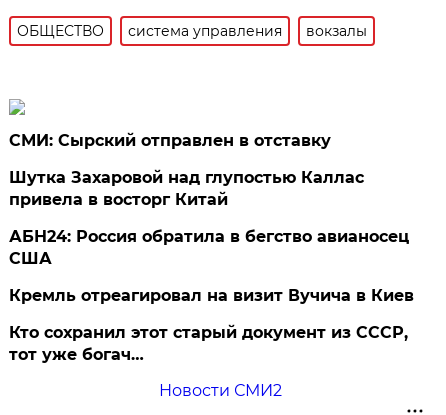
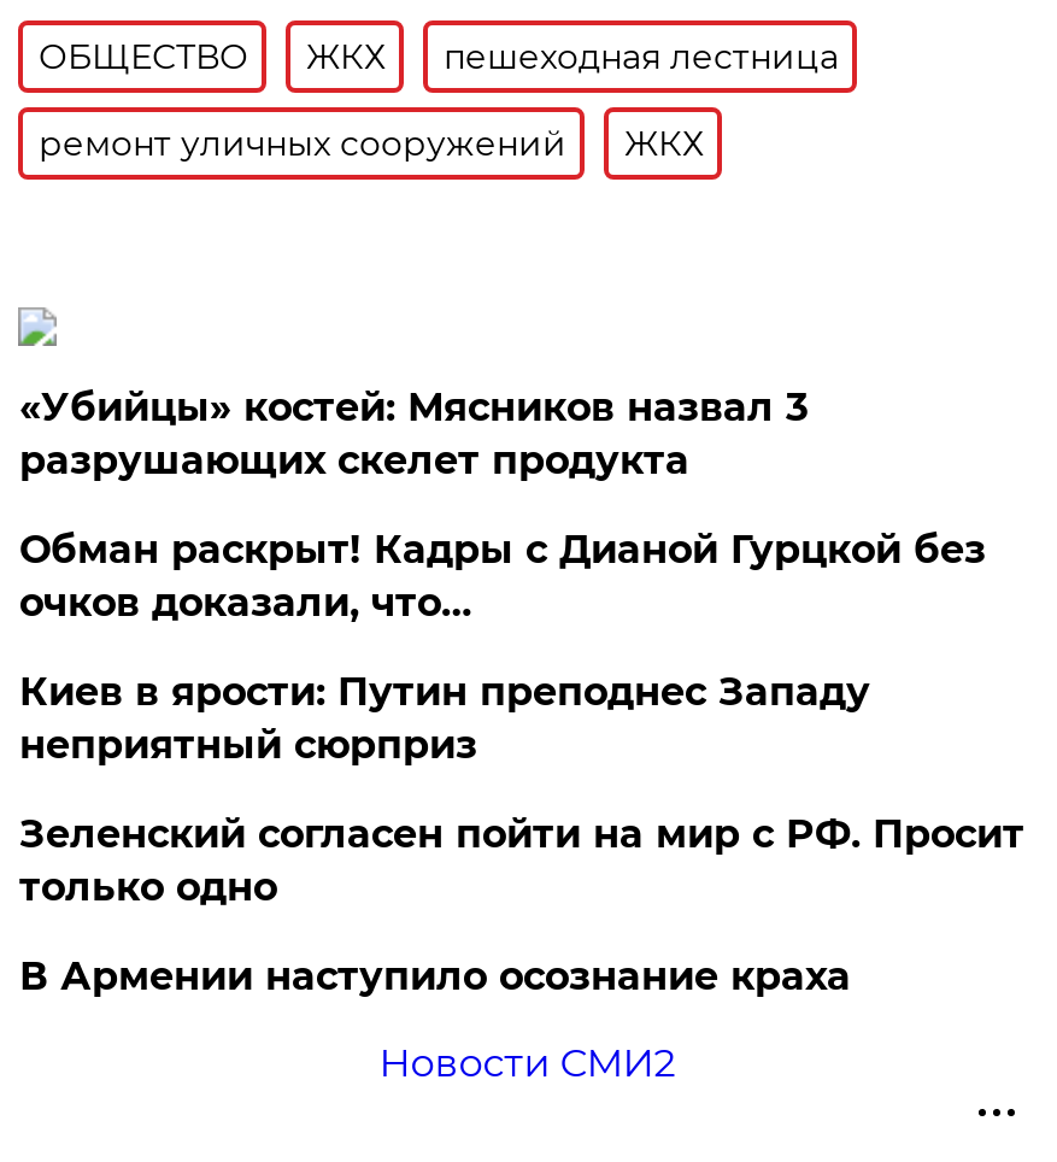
[128,22,367,40] система управления | вокзалы -> [38,35,839,165] ЖКХ | пешеходная лестница | ремонт уличных сооружений | ЖКХ
[9,131,414,364] СМИ: Сырский отправлен в отставку | Шутка Захаровой над глупостью Каллас | привела в восторг Китай | АБН24: Россия обратила в бегство авианосец | США | Кремль отреагировал на визит Вучича в Киев | Кто сохранил этот старый документ из СССР, | тот уже богач… -> [19,384,1024,999] «Убийцы» костей: Мясников назвал 3 | разрушающих скелет продукта | Обман раскрыт! Кадры с Дианой Гурцкой без | очков доказали, что… | Киев в ярости: Путин преподнес Западу | неприятный сюрприз | Зеленский согласен пойти на мир с РФ. Просит | только одно | В Армении наступило осознание краха

